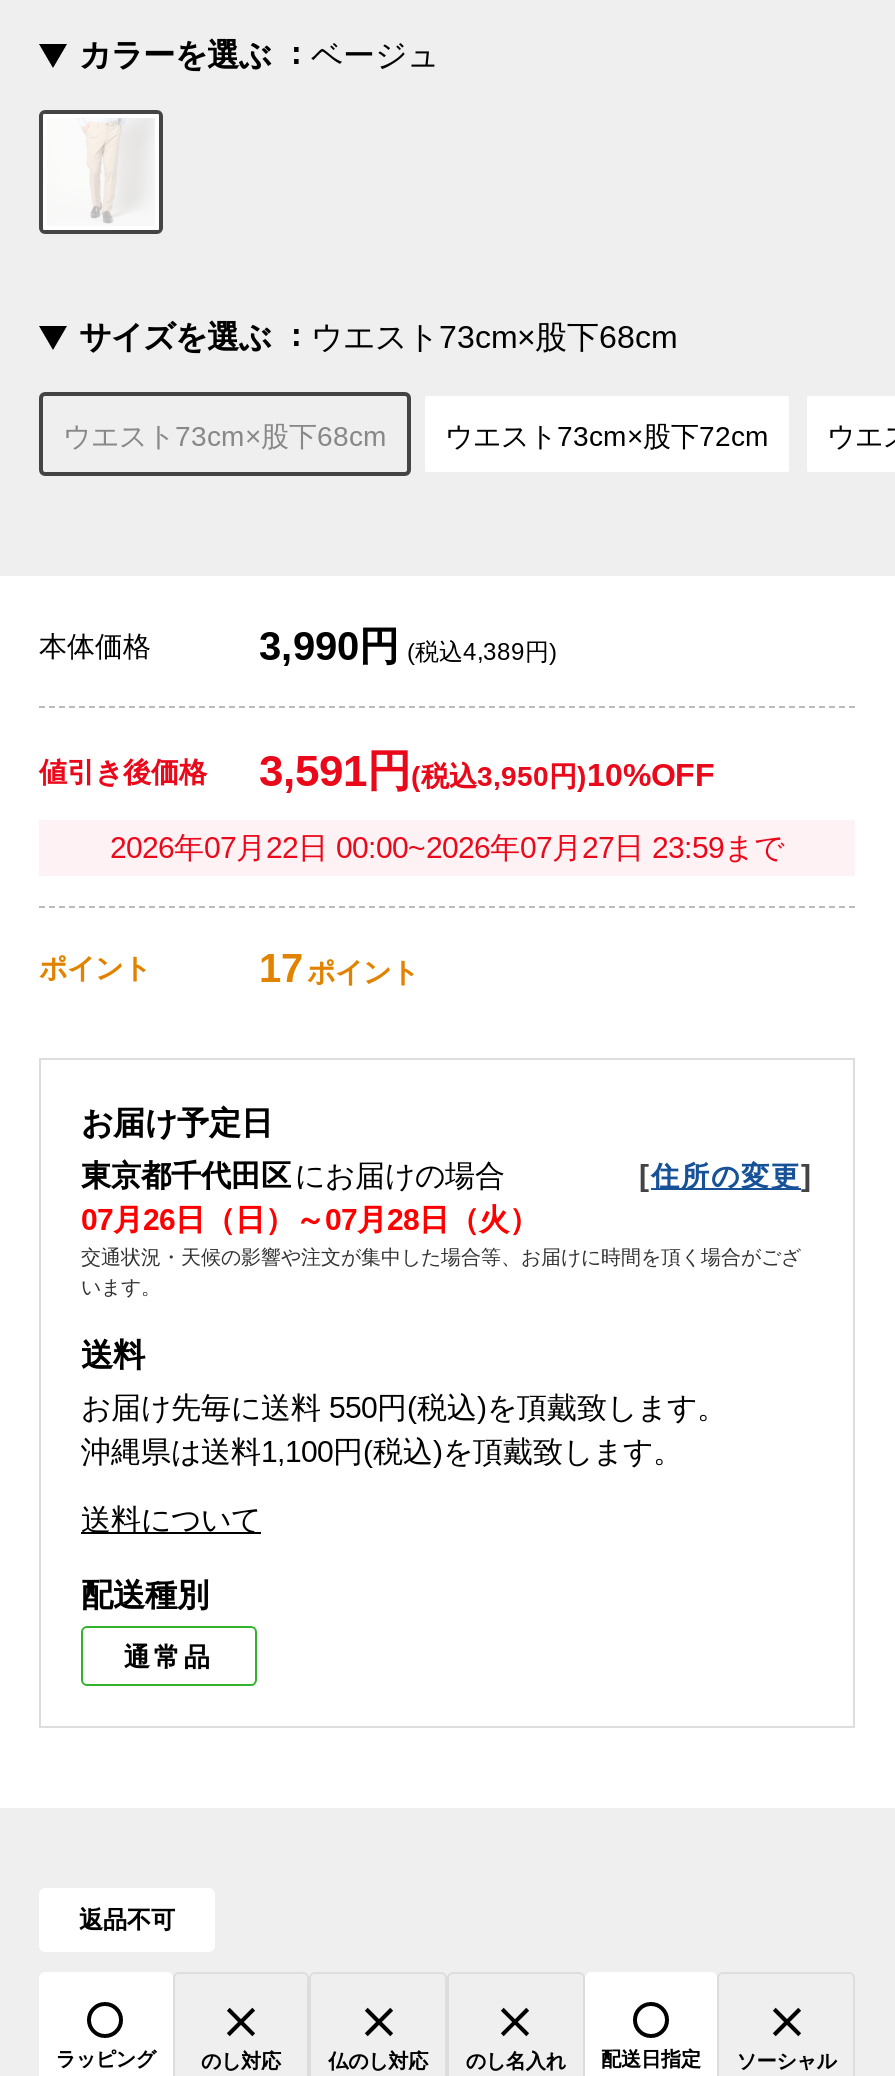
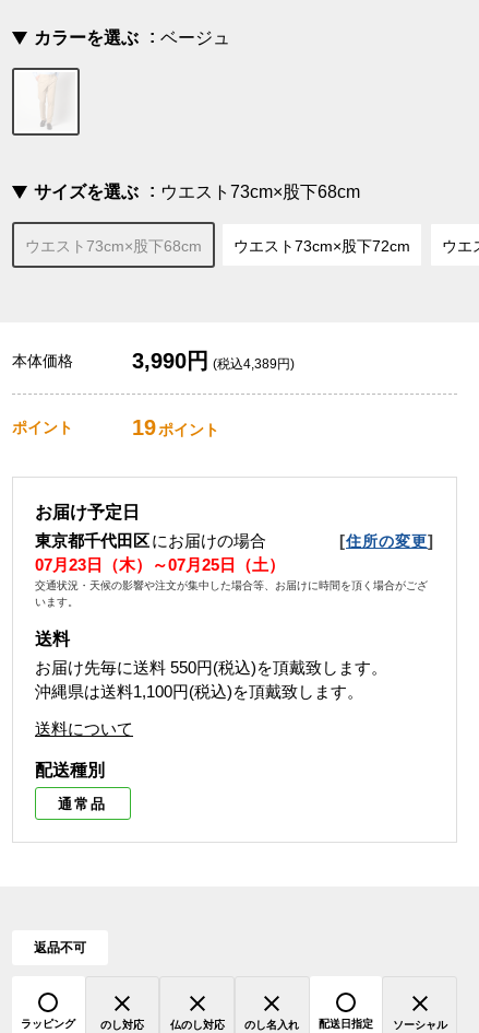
[39,747,784,865] 値引き後価格 | 3,591円(税込3,950円)10%OFF | 2026年07月22日 00:00~2026年07月27日 23:59まで -> none
[259,947,419,991] 17 ポイント -> [132,416,219,440] 19 ポイント
[81,1203,539,1237] 07月26日（日）～07月28日（火） -> [35,556,285,574] 07月23日（木）～07月25日（土）

